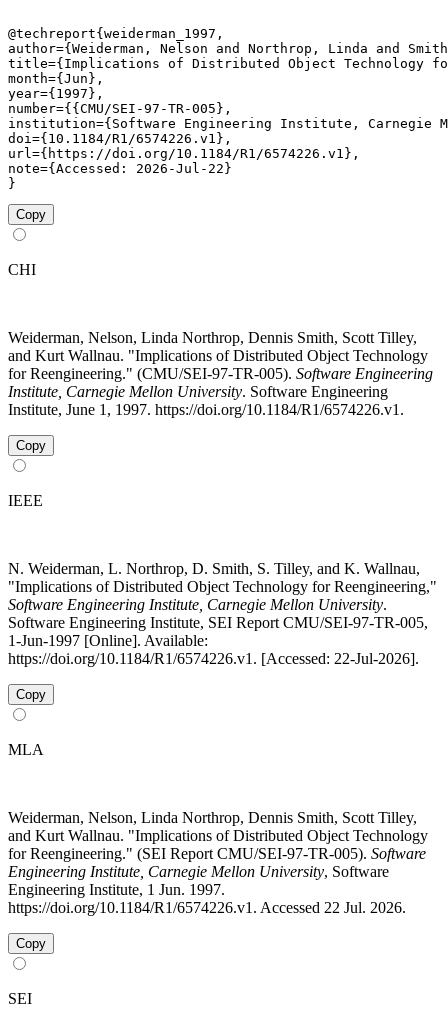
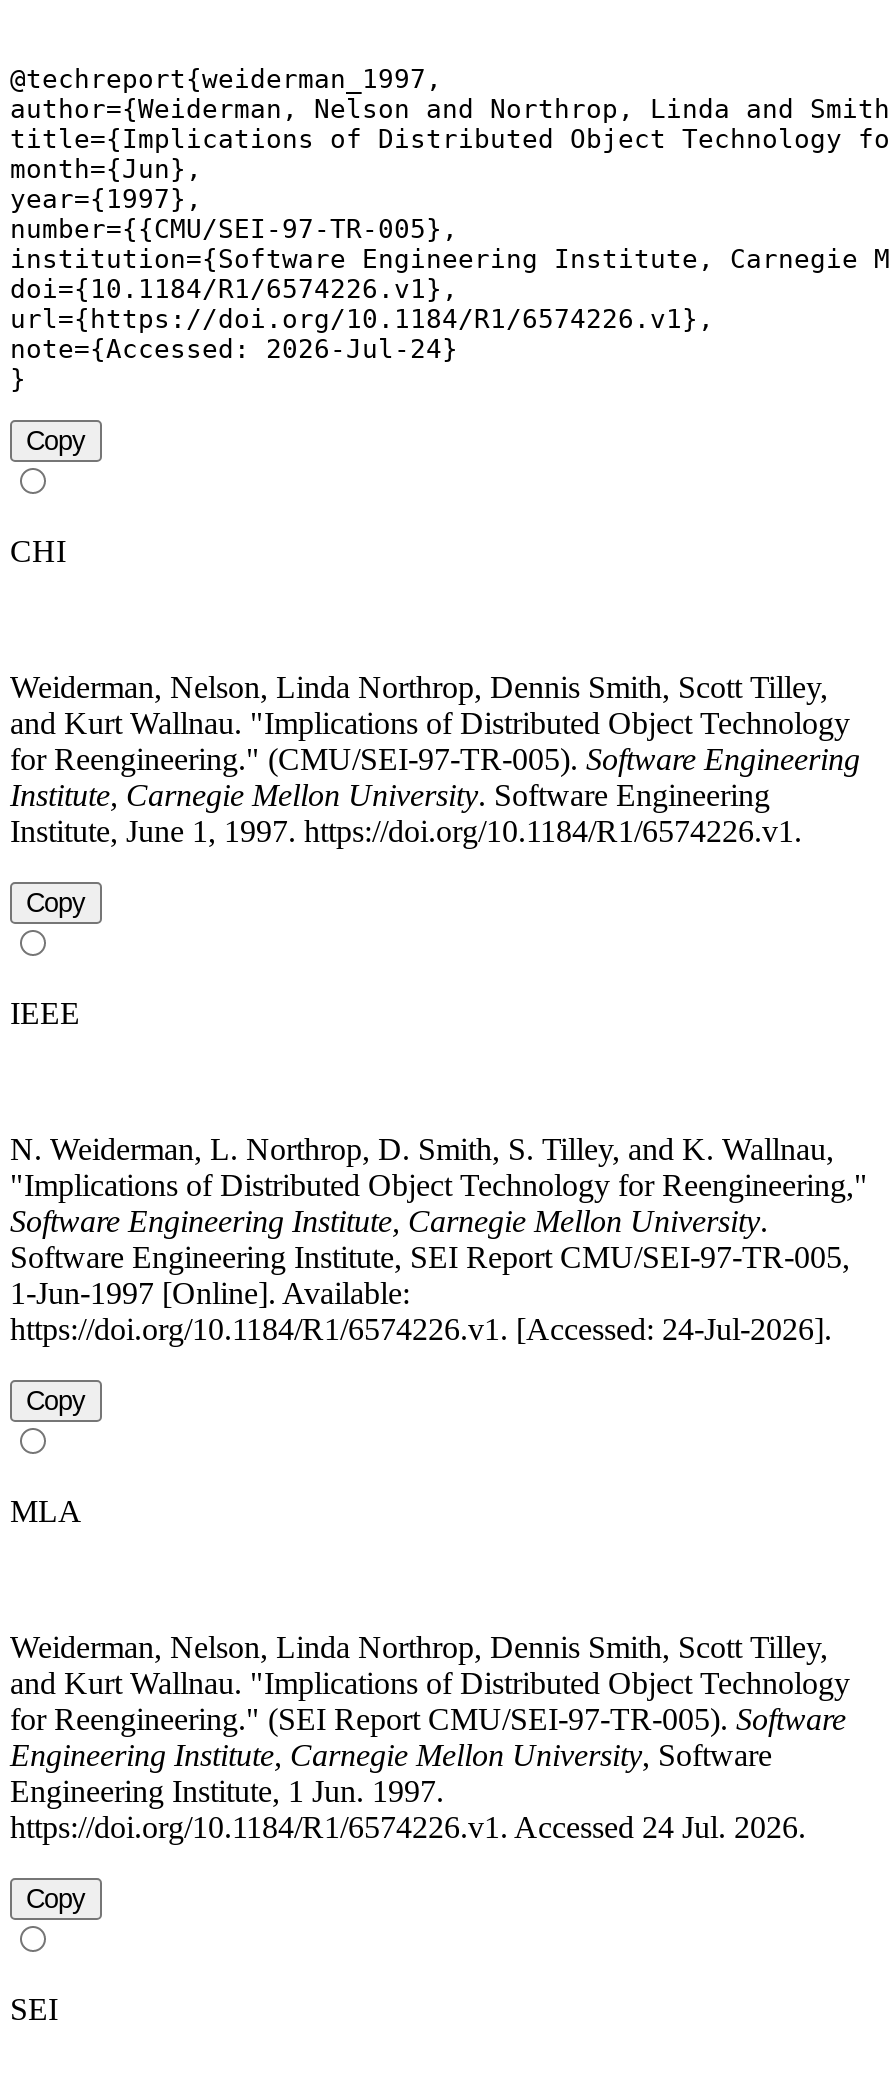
[8,161,232,176] note={Accessed: 2026-Jul-22} -> [10,334,458,364] note={Accessed: 2026-Jul-24}
[8,650,419,667] https://doi.org/10.1184/R1/6574226.v1. [Accessed: 22-Jul-2026]. -> [10,1312,832,1346] https://doi.org/10.1184/R1/6574226.v1. [Accessed: 24-Jul-2026].
[8,899,406,916] https://doi.org/10.1184/R1/6574226.v1. Accessed 22 Jul. 2026. -> [10,1810,806,1844] https://doi.org/10.1184/R1/6574226.v1. Accessed 24 Jul. 2026.

